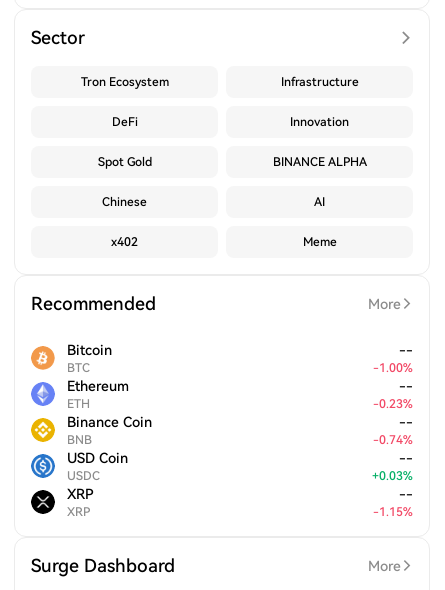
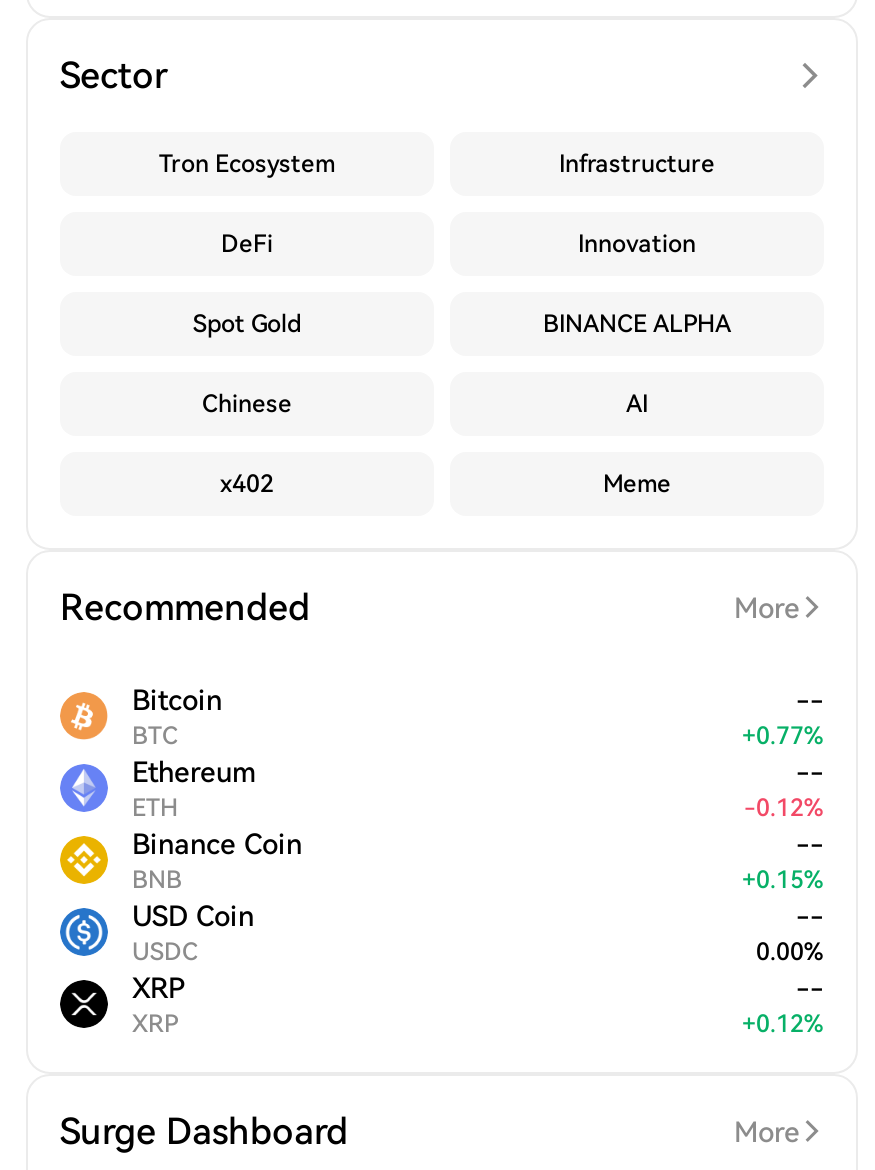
[373,361,413,375] -1.00% -> [742,722,824,750] +0.77%
[373,397,413,411] -0.23% -> [744,794,824,822] -0.12%
[373,433,413,447] -0.74% -> [742,866,824,894] +0.15%
[372,469,413,483] +0.03% -> [756,938,824,966] 0.00%
[373,505,413,519] -1.15% -> [742,1010,824,1038] +0.12%

